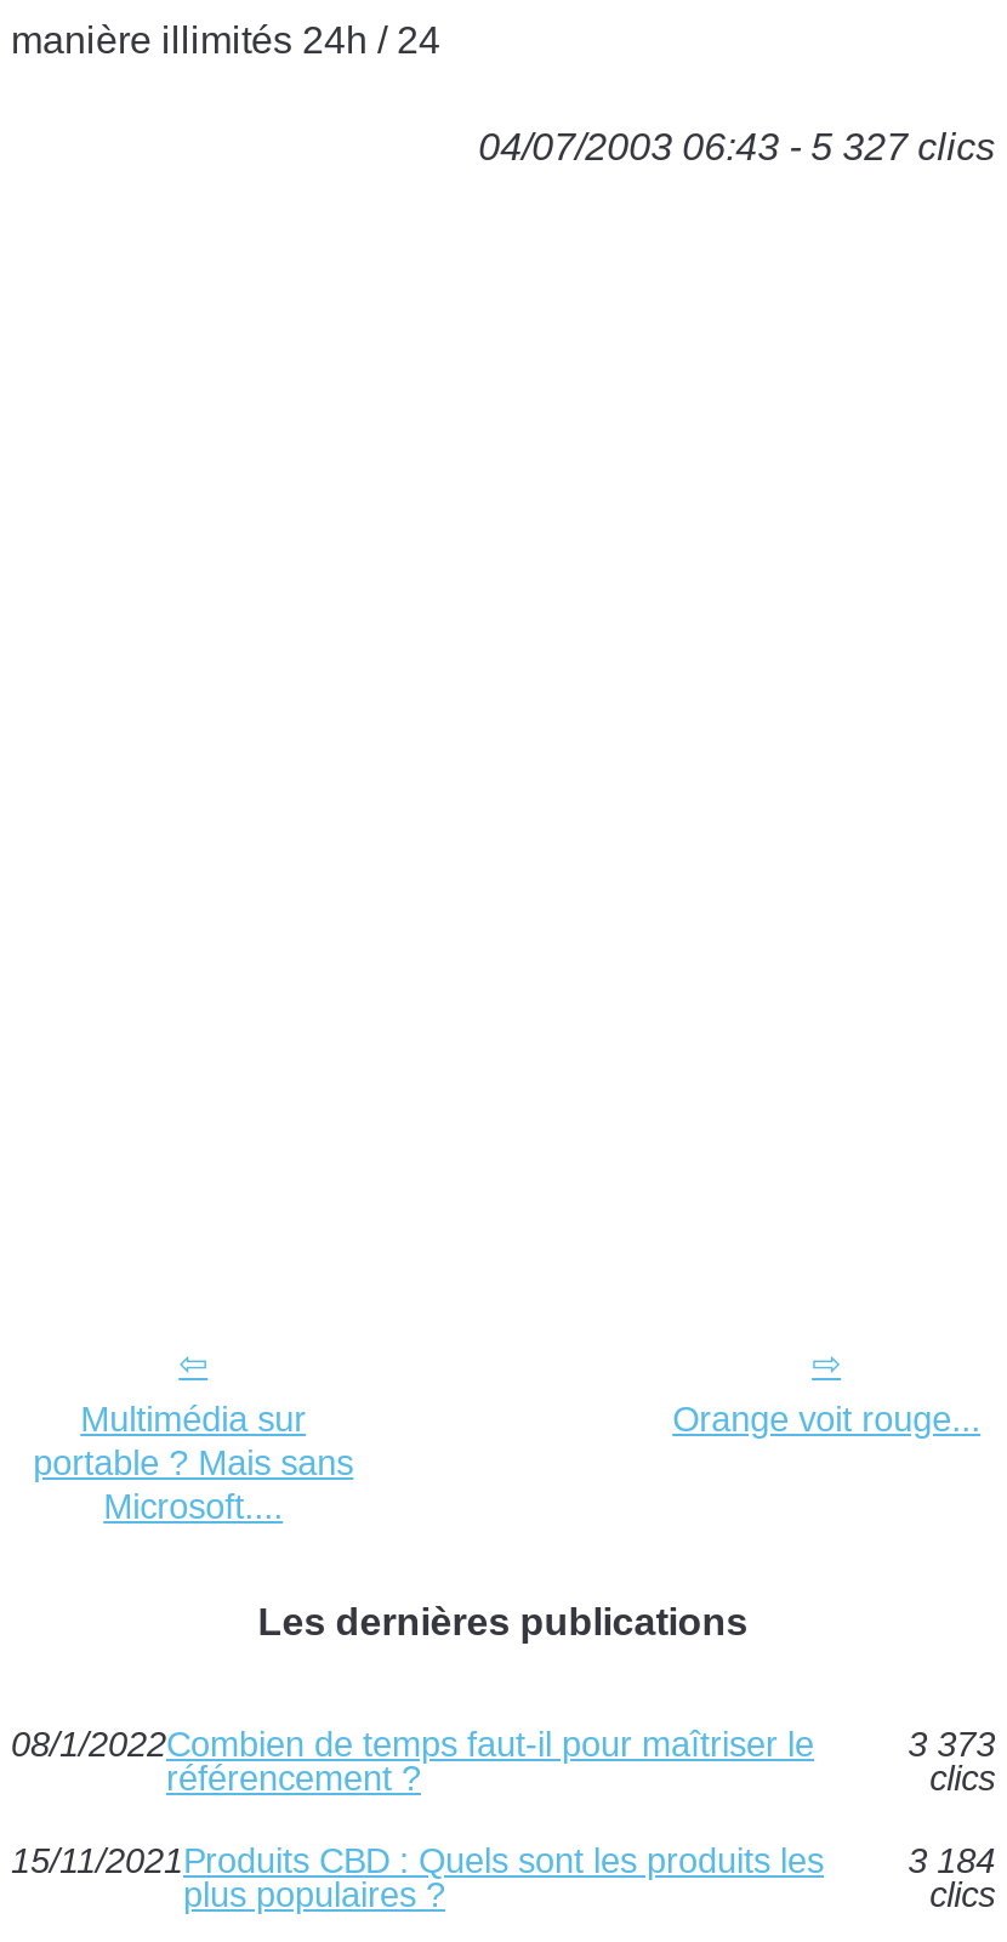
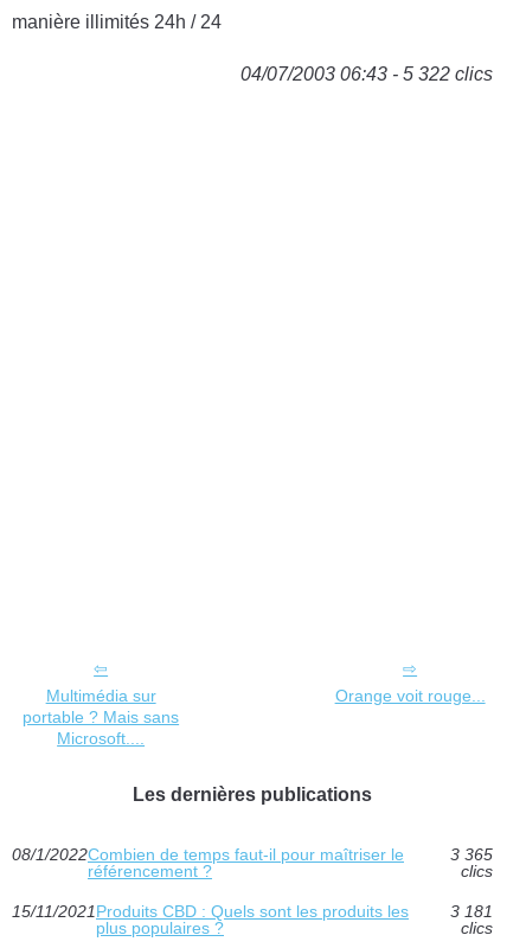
[478,126,995,167] 04/07/2003 06:43 - 5 327 clics -> [240,64,492,84] 04/07/2003 06:43 - 5 322 clics
[908,1725,995,1764] 3 373 -> [450,845,492,864] 3 365
[908,1841,995,1880] 3 184 -> [450,902,492,921] 3 181

